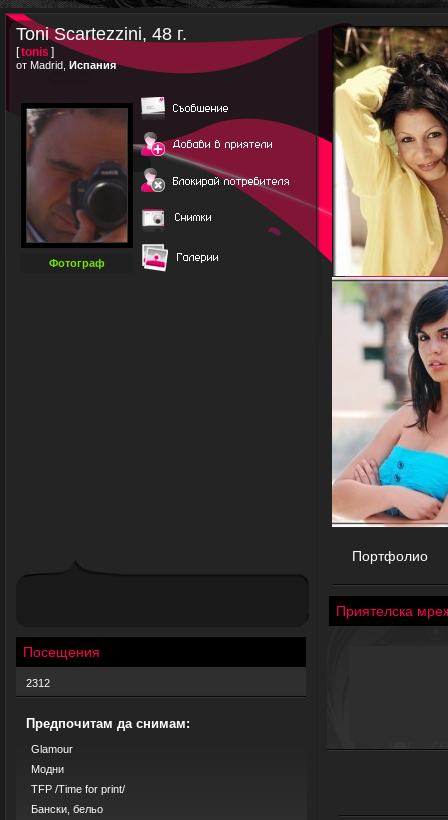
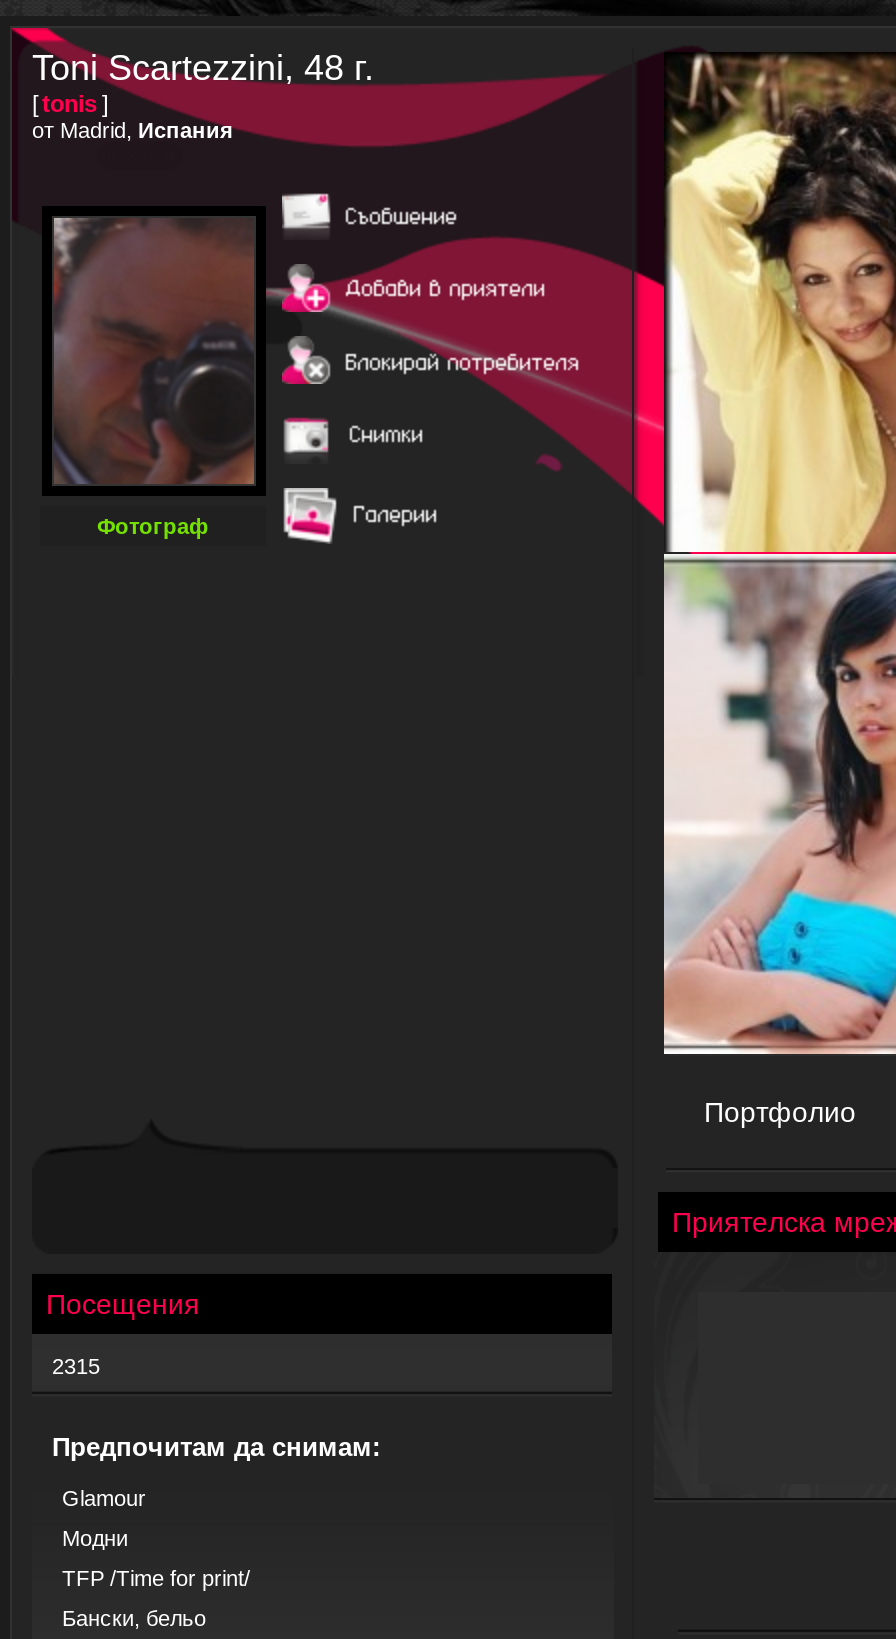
[26,677,50,689] 2312 -> [52,1354,100,1378] 2315

